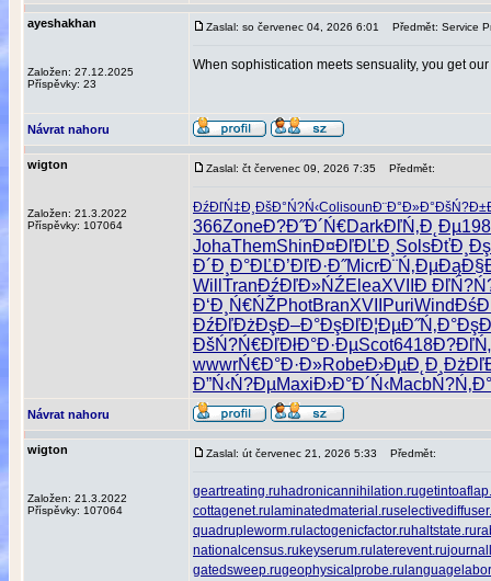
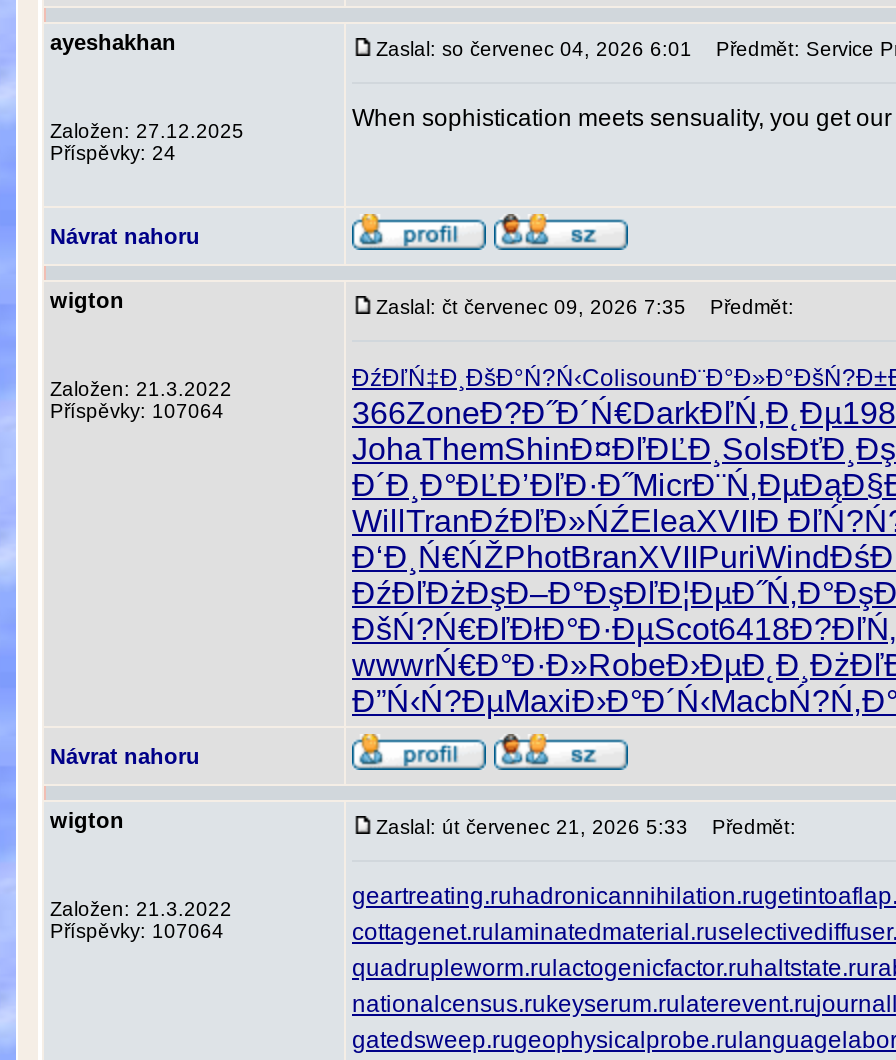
[27,78,96,90] Příspěvky: 23 -> [50,142,176,164] Příspěvky: 24

